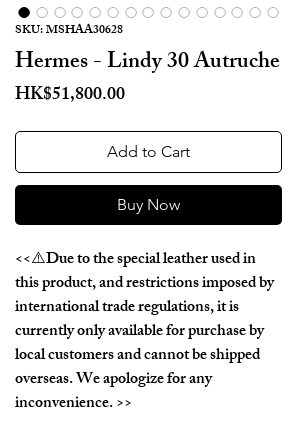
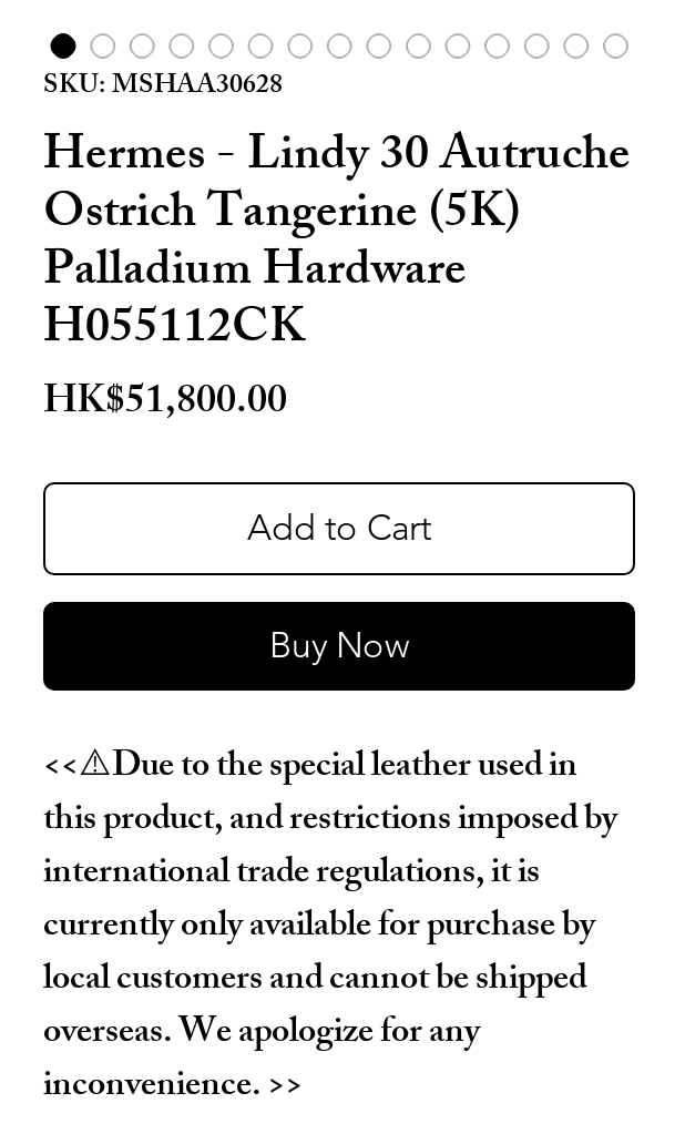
none -> [43,175,520,377] Ostrich Tangerine (5K) | Palladium Hardware | H055112CK

